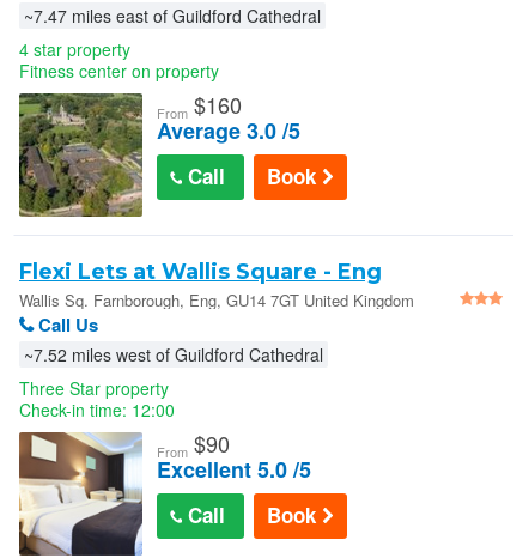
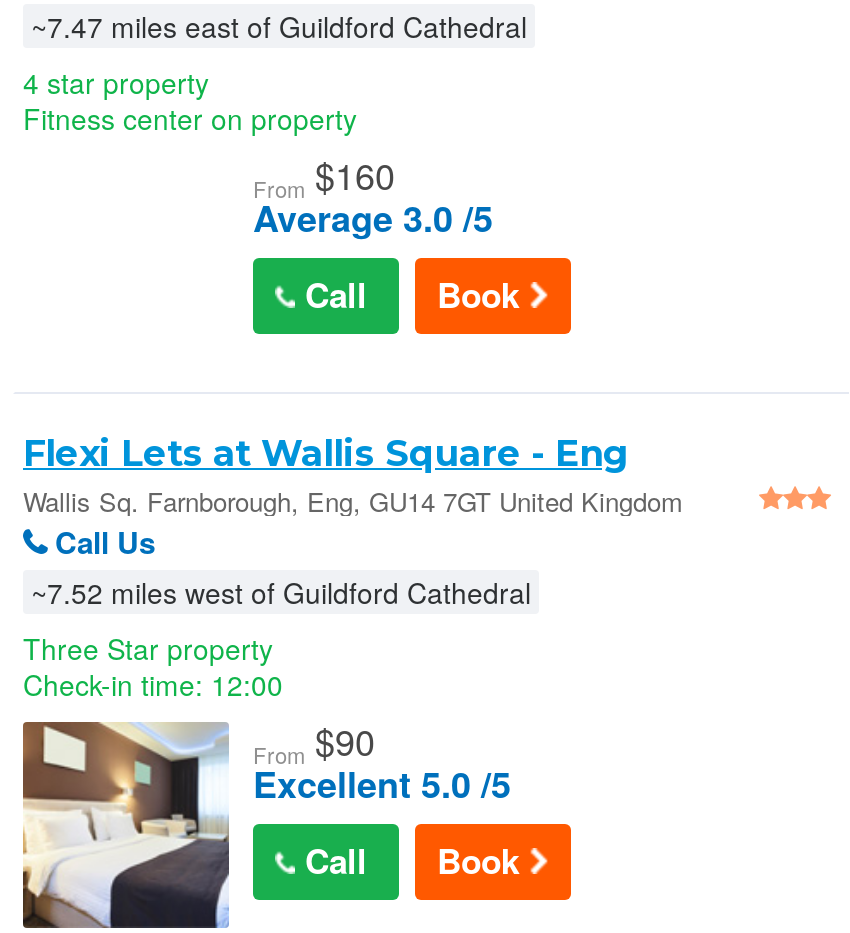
[18,92,144,218] [image] -> none

